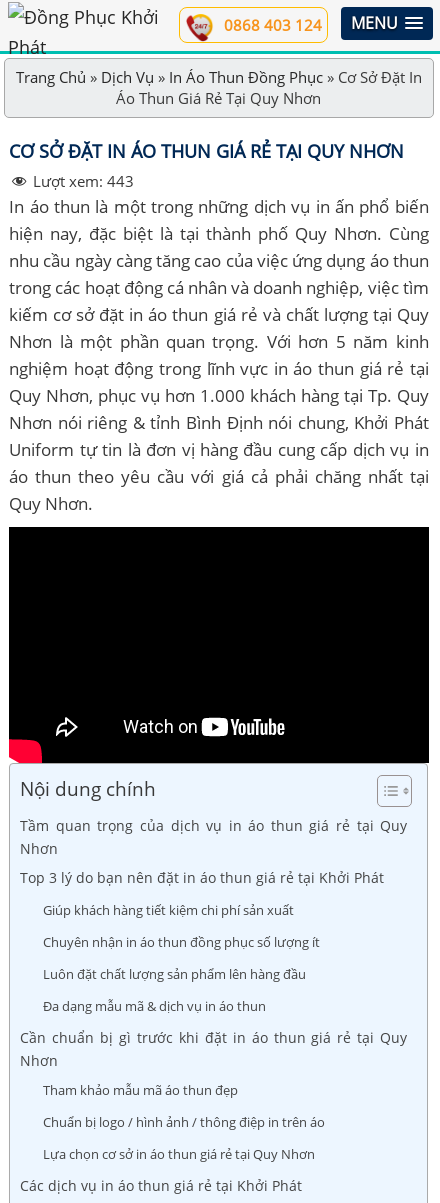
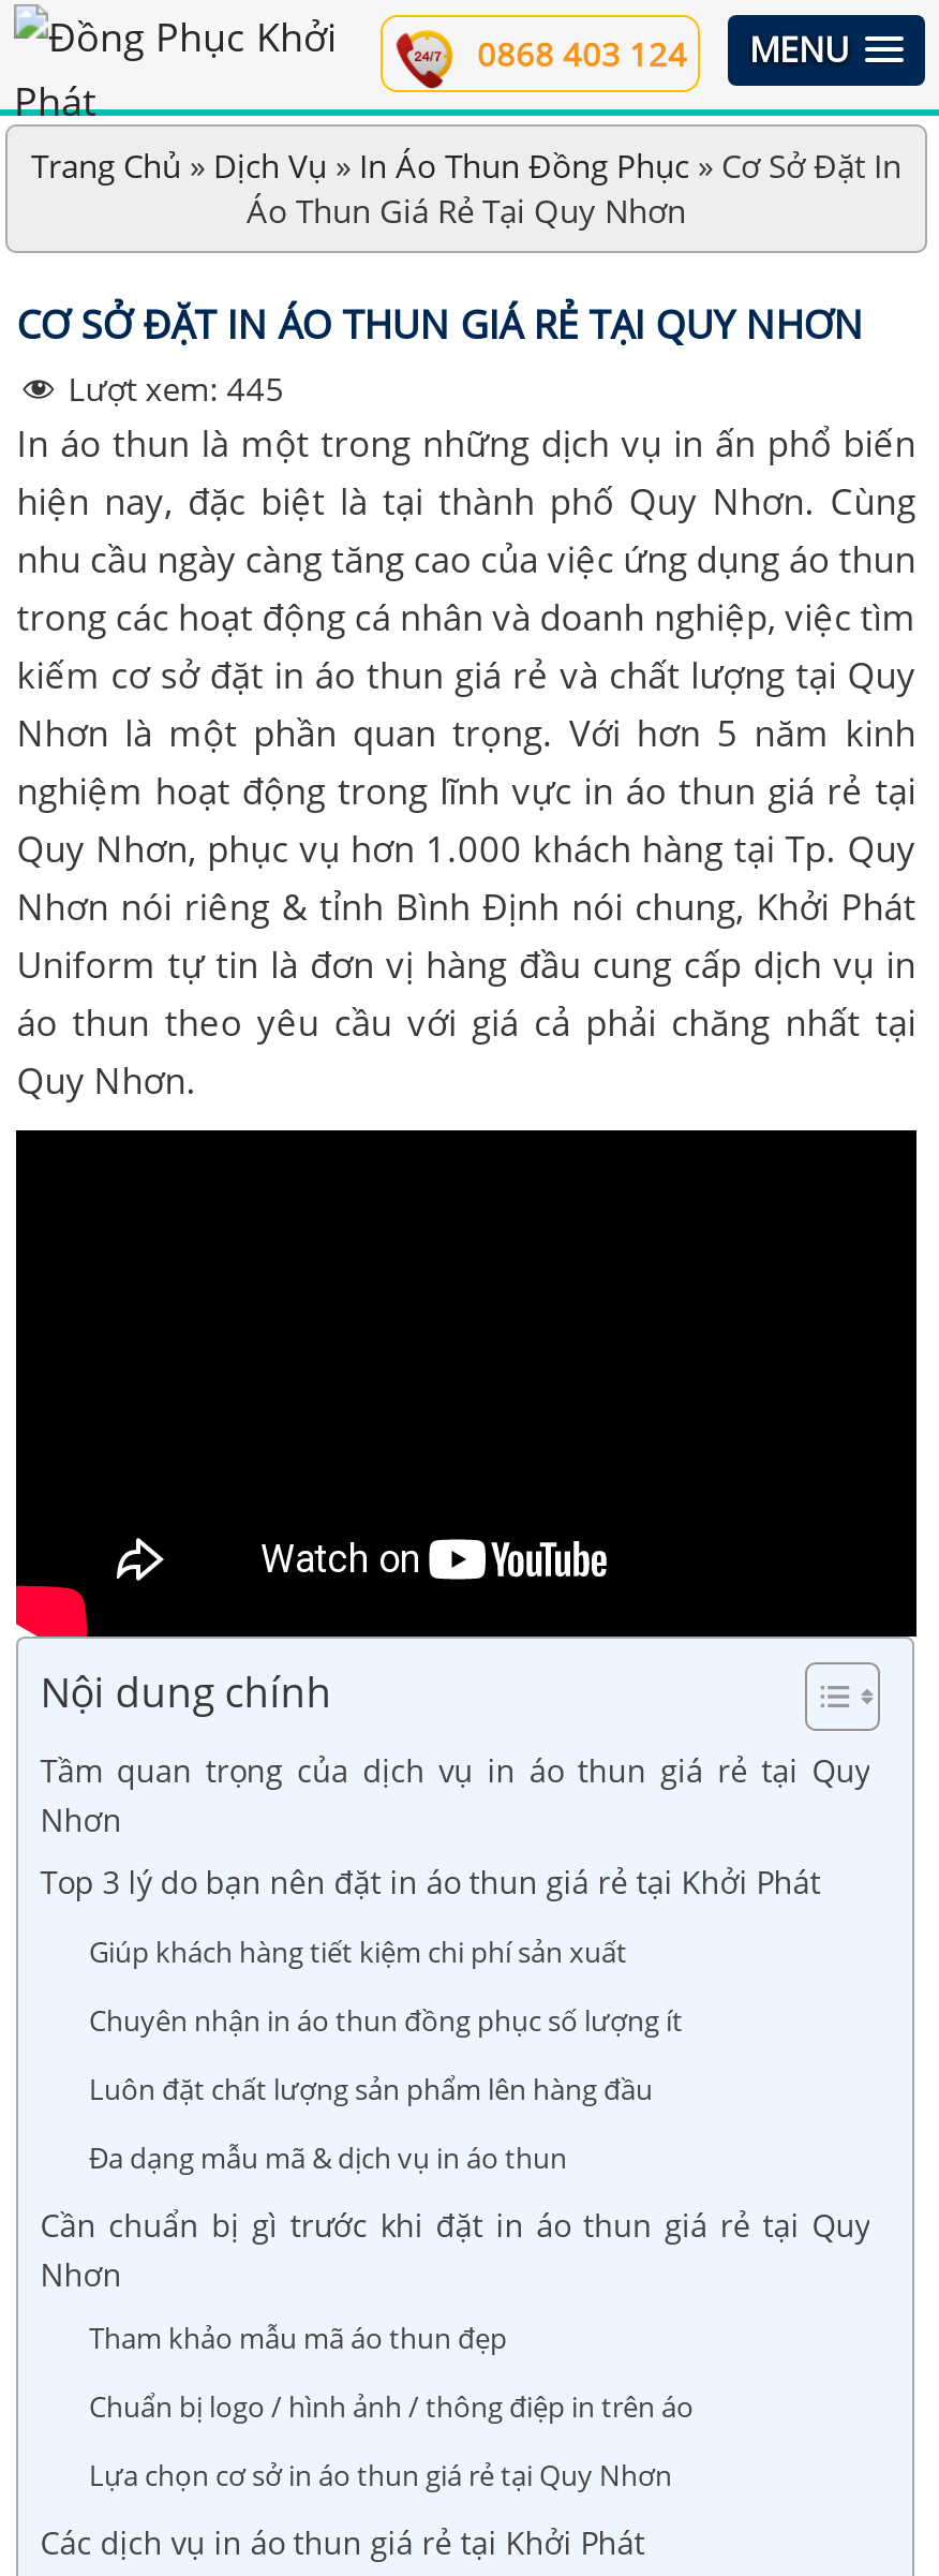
[33,171,134,191] Lượt xem: 443 -> [68,367,284,410] Lượt xem: 445

